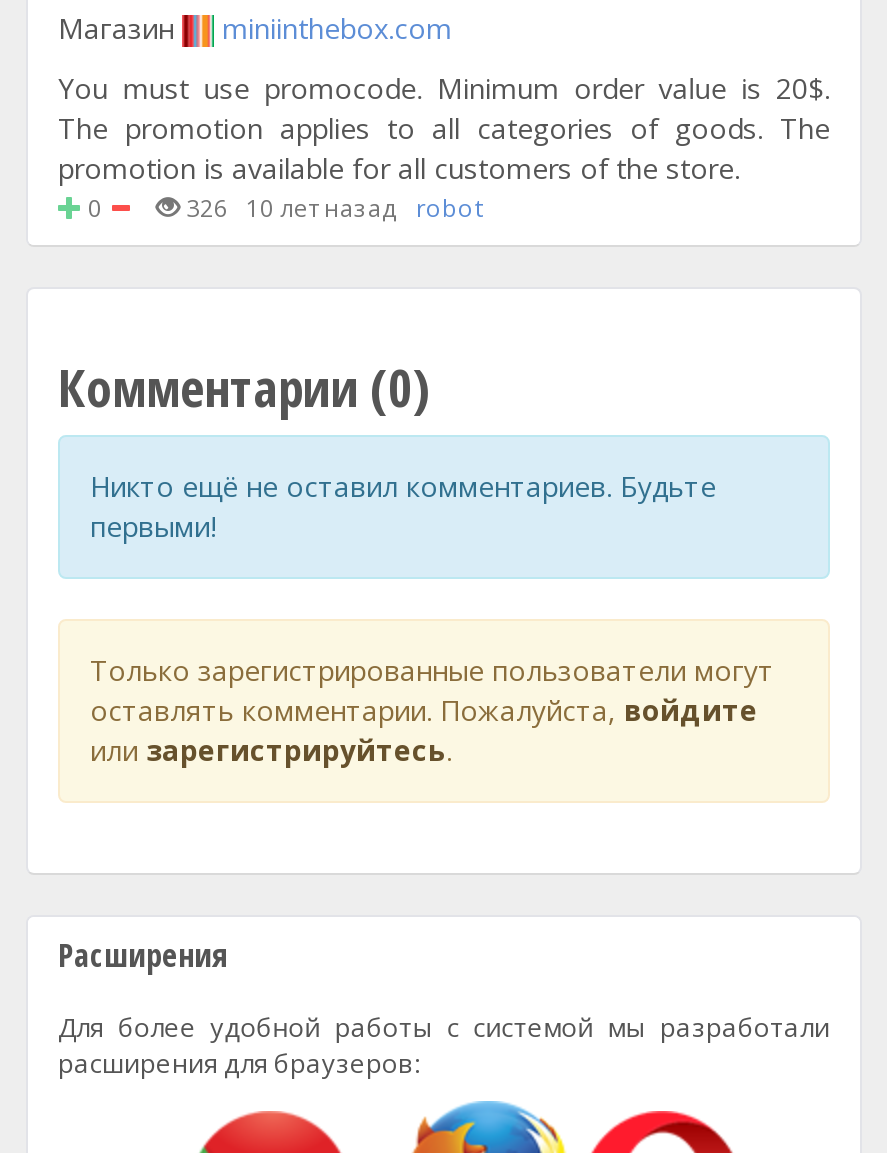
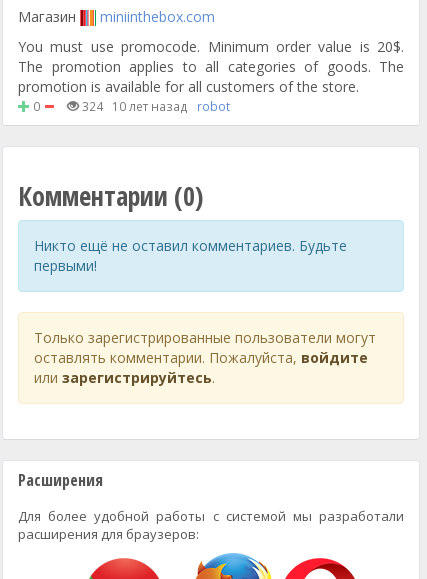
[180,191,482,223] 326 10 лет назад robot -> [79,98,230,114] 324 10 лет назад robot

